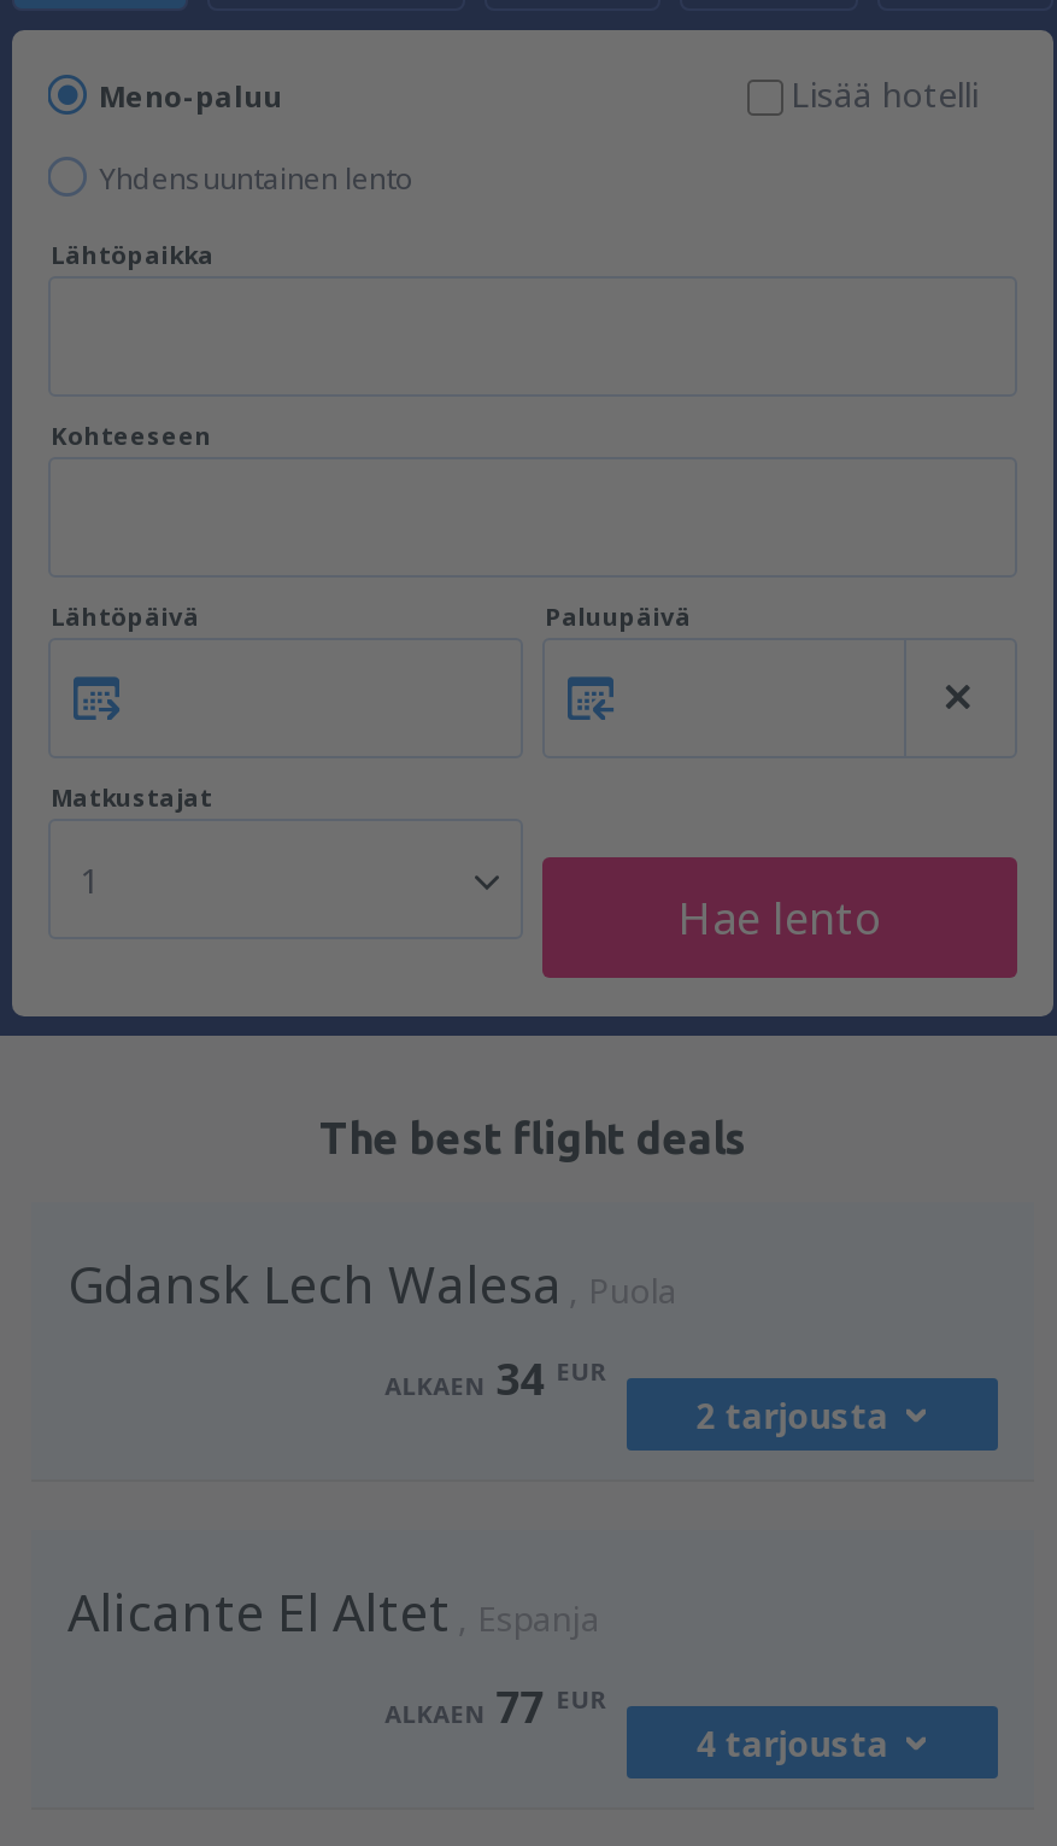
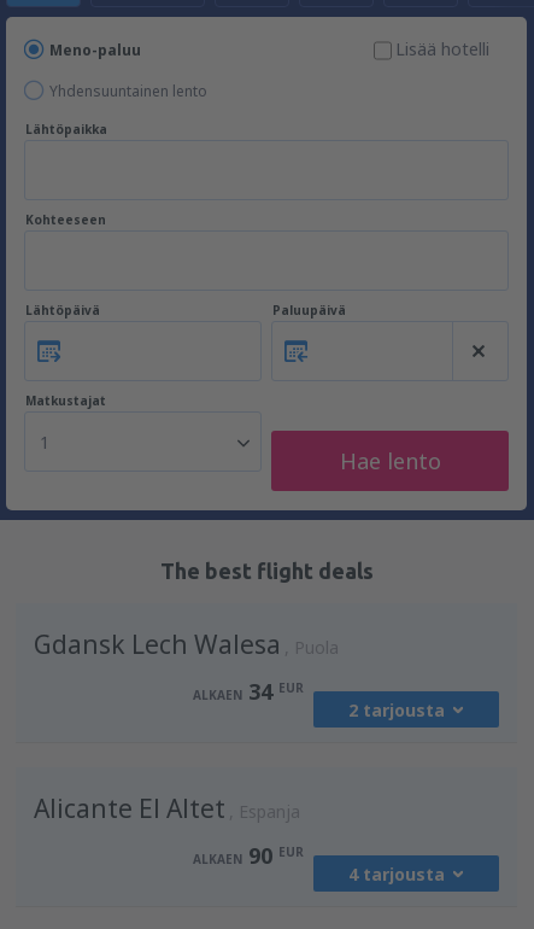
[385,1677,606,1735] ALKAEN 77 EUR -> [192,841,303,870] ALKAEN 90 EUR

